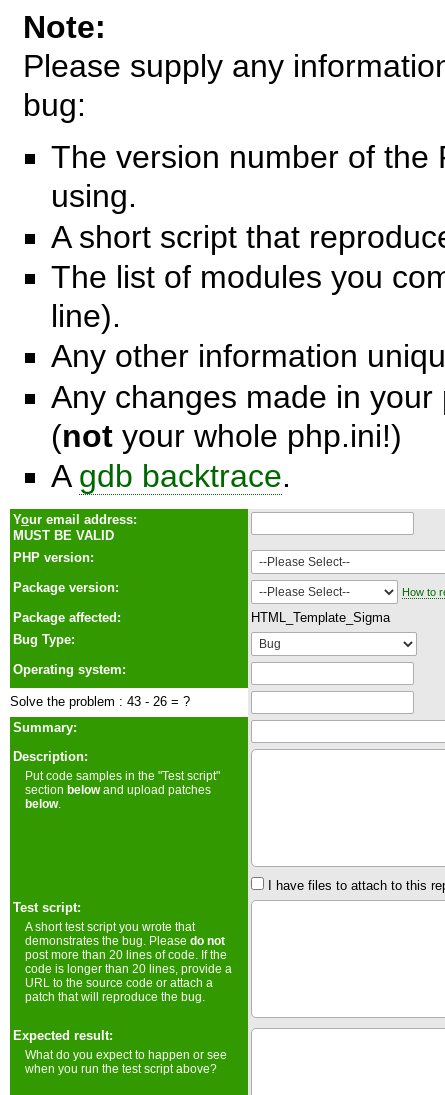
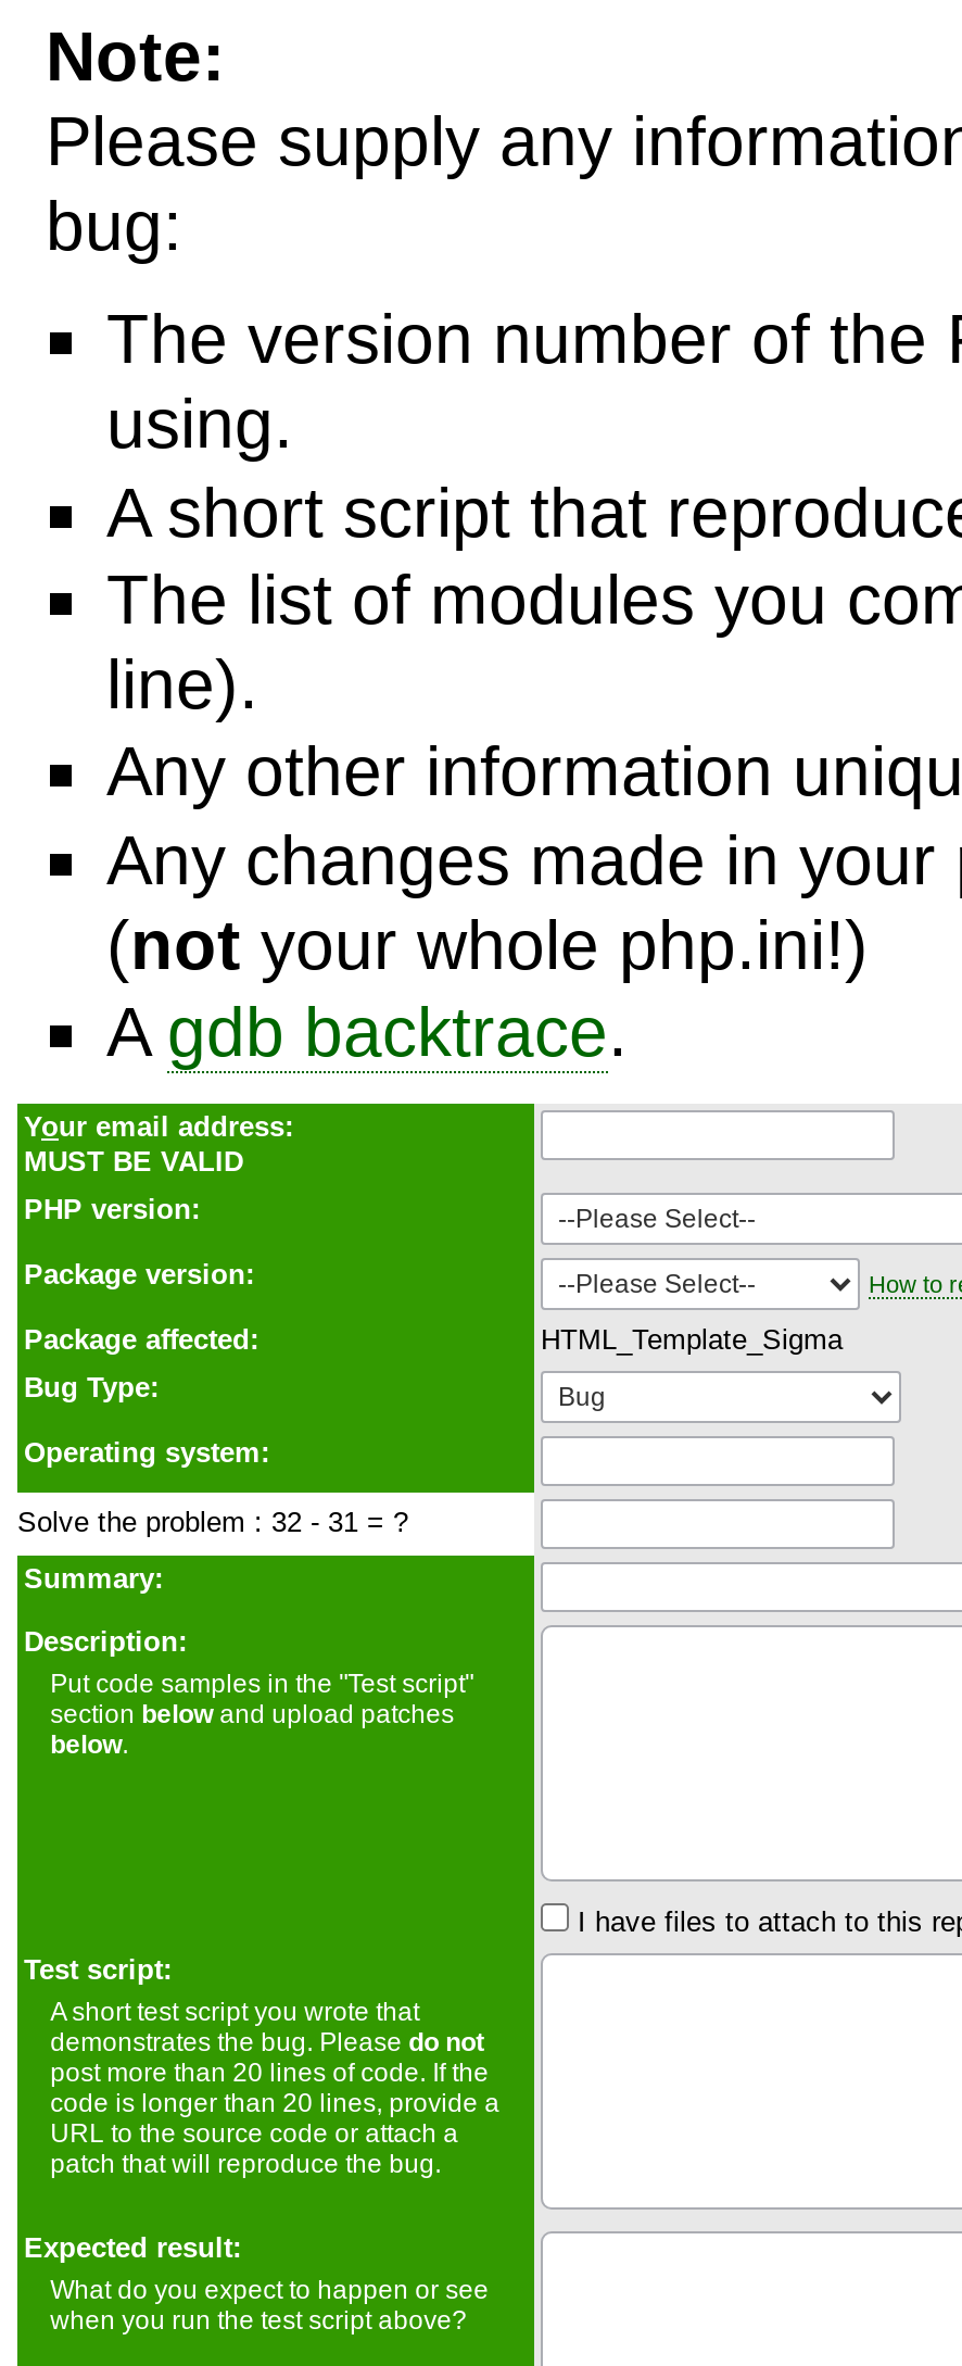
[10,694,190,709] Solve the problem : 43 - 26 = ? -> [17,1505,408,1538] Solve the problem : 32 - 31 = ?

